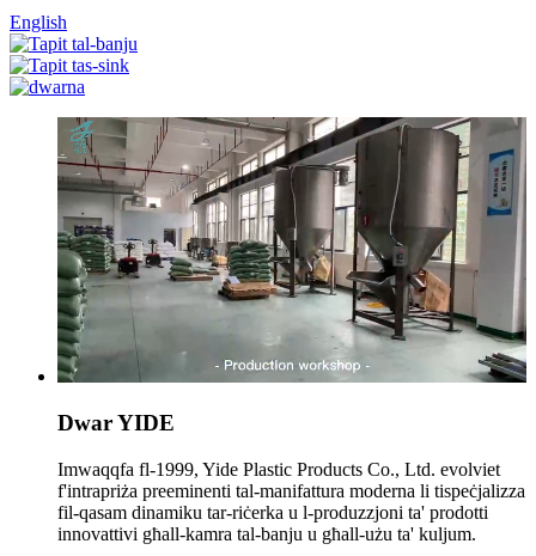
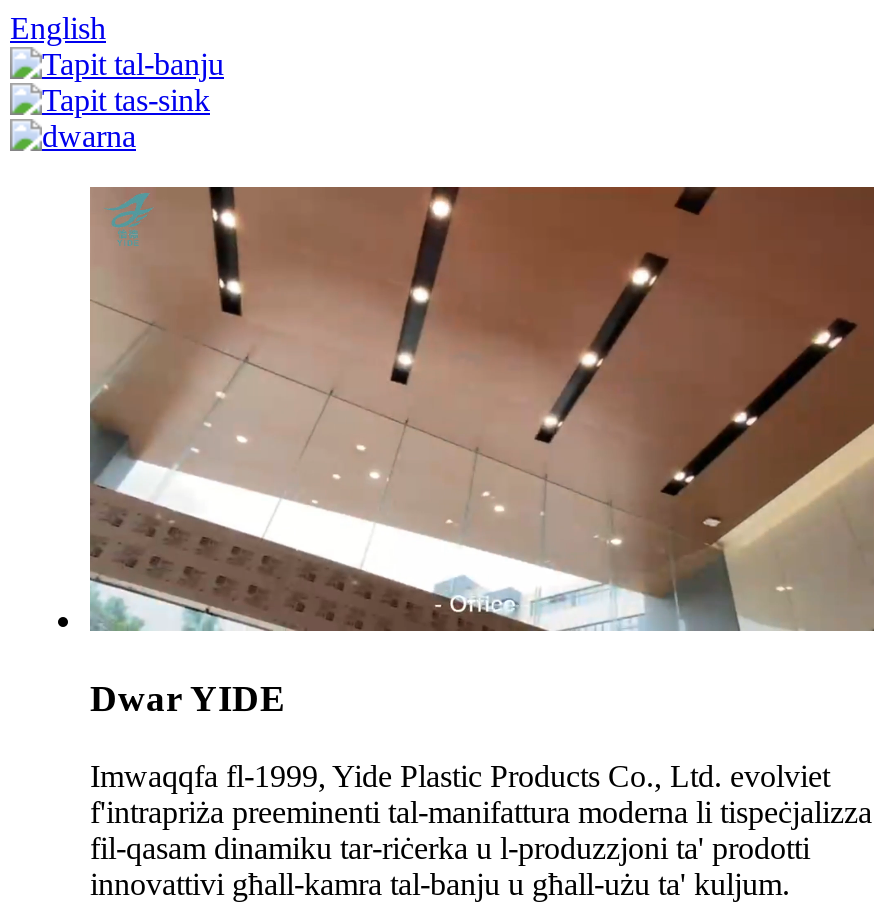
[56,116,528,384] [image] -> [88,185,876,633] [image]

